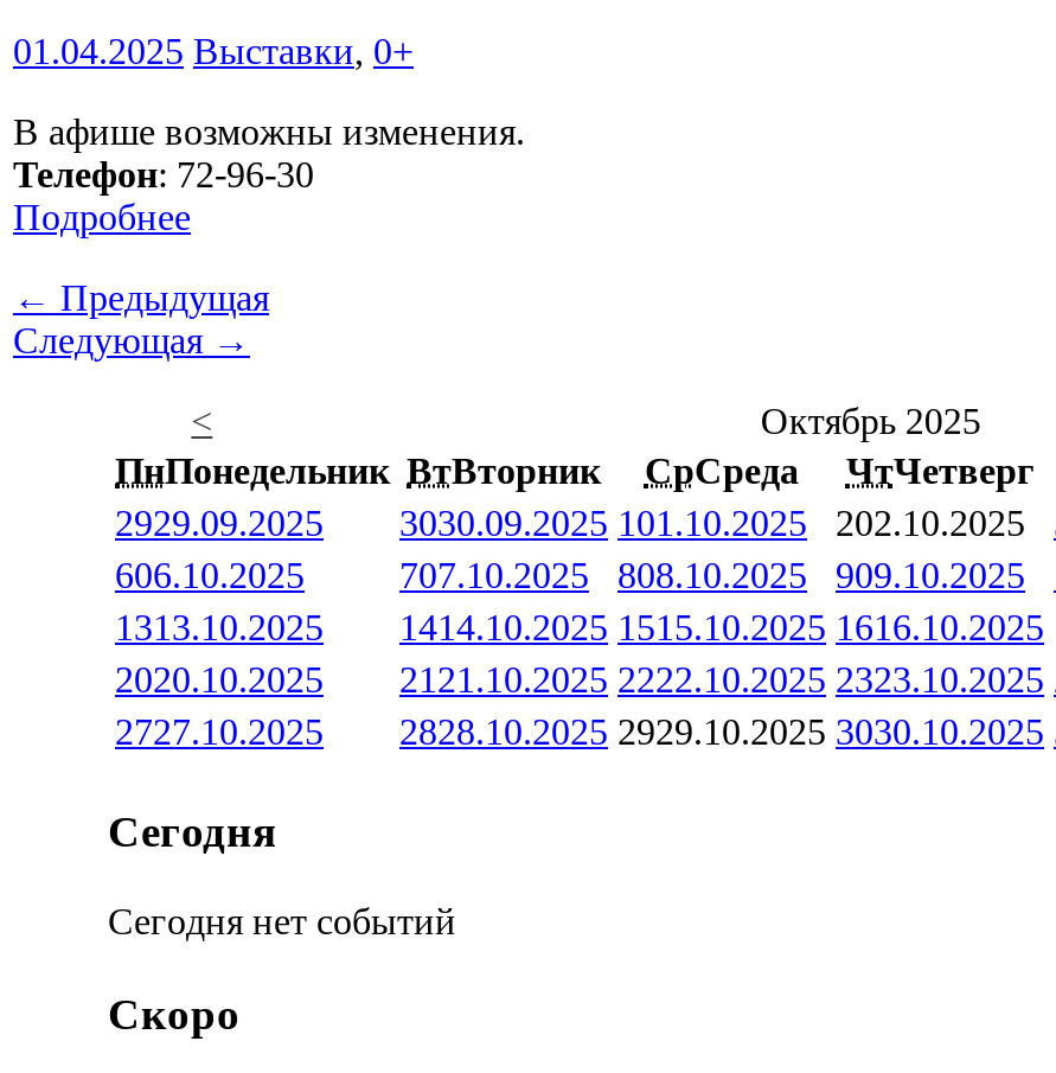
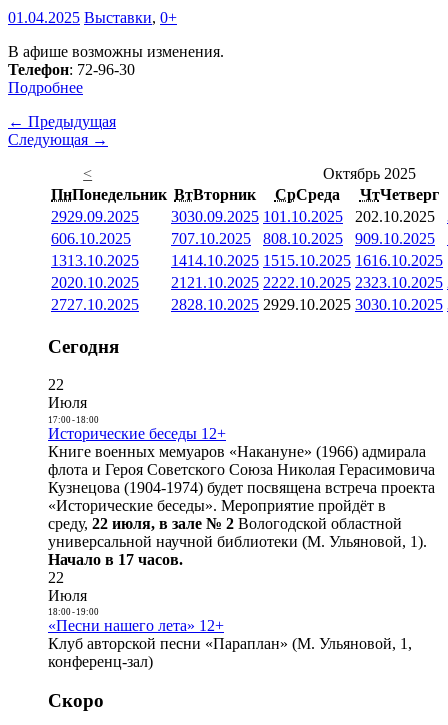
[108,902,456,943] Сегодня нет событий -> [48,376,435,670] 22 | Июля | 17:00 - 18:00 | Исторические беседы 12+ | Книге военных мемуаров «Накануне» (1966) адмирала | флота и Героя Советского Союза Николая Герасимовича | Кузнецова (1904-1974) будет посвящена встреча проекта | «Исторические беседы». Мероприятие пройдёт в | среду, 22 июля, в зале № 2 Вологодской областной | универсальной научной библиотеки (М. Ульяновой, 1). | Начало в 17 часов. | 22 | Июля | 18:00 - 19:00 | «Песни нашего лета» 12+ | Клуб авторской песни «Параплан» (М. Ульяновой, 1, | конференц-зал)

